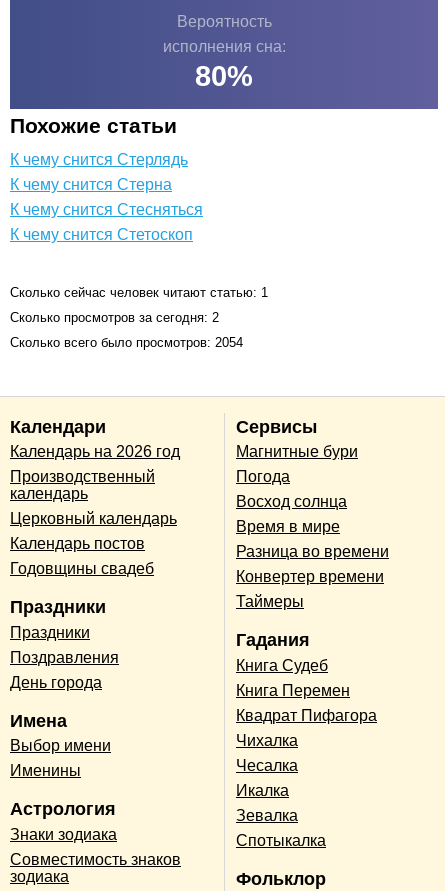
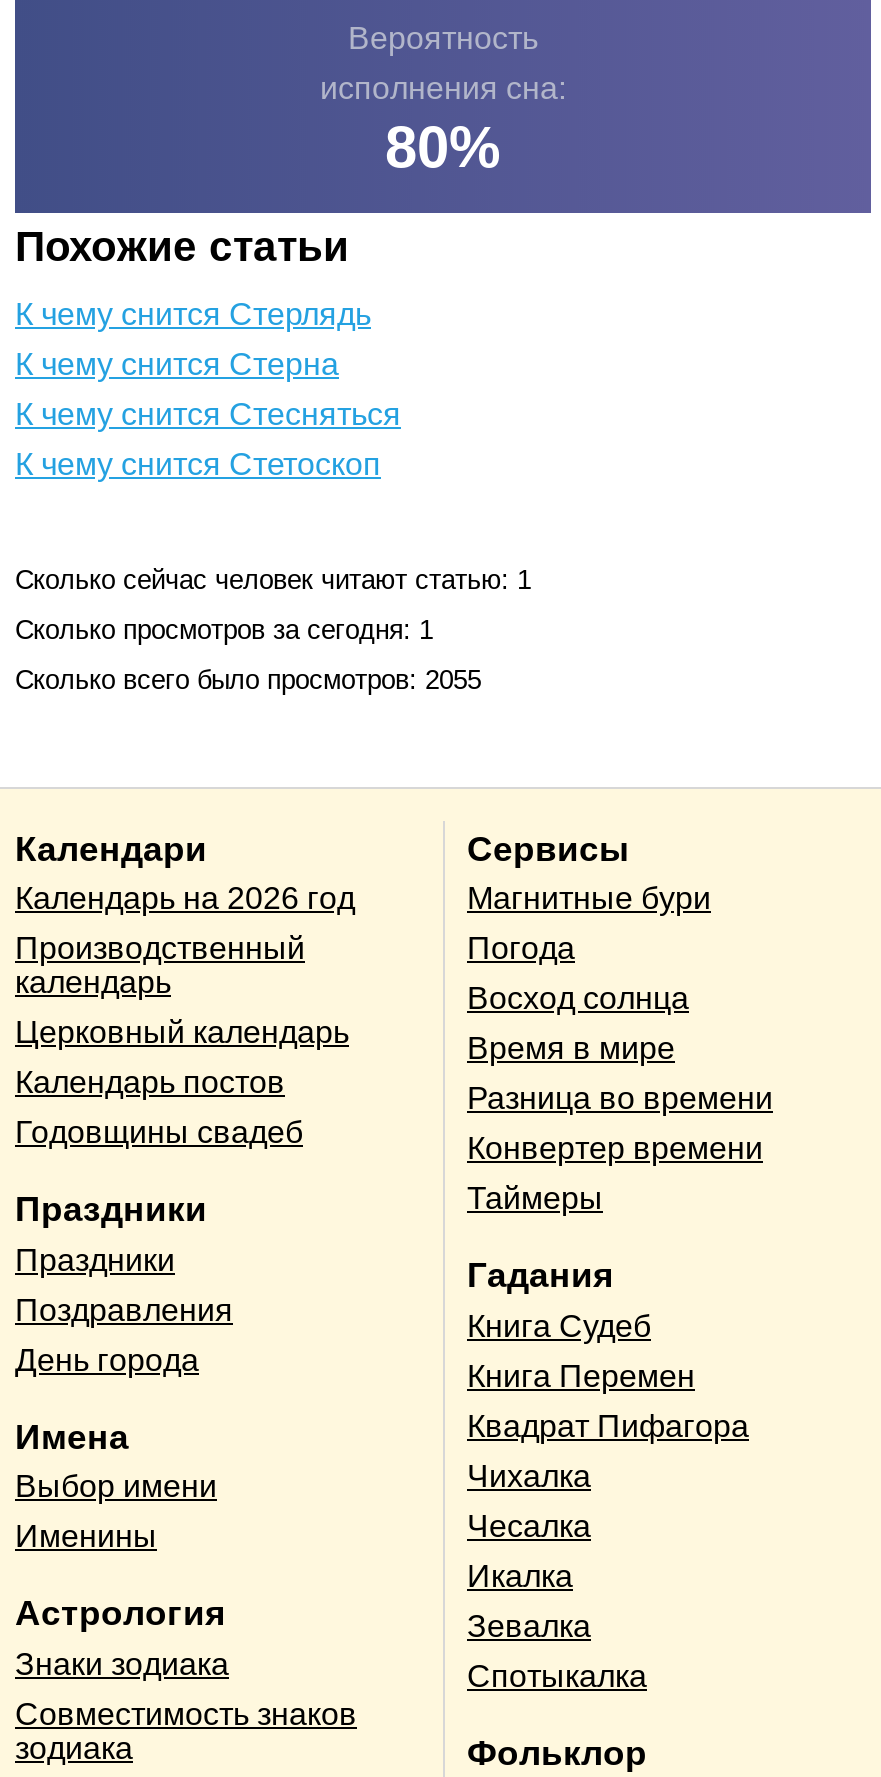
[10,310,219,325] Сколько просмотров за сегодня: 2 -> [15,614,433,644] Сколько просмотров за сегодня: 1
[10,335,243,350] Сколько всего было просмотров: 2054 -> [15,664,481,694] Сколько всего было просмотров: 2055

